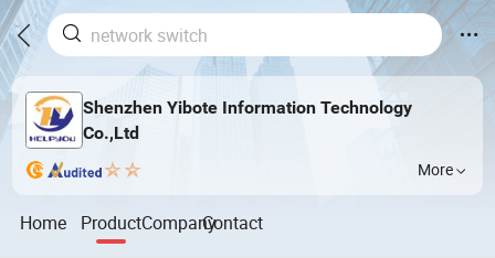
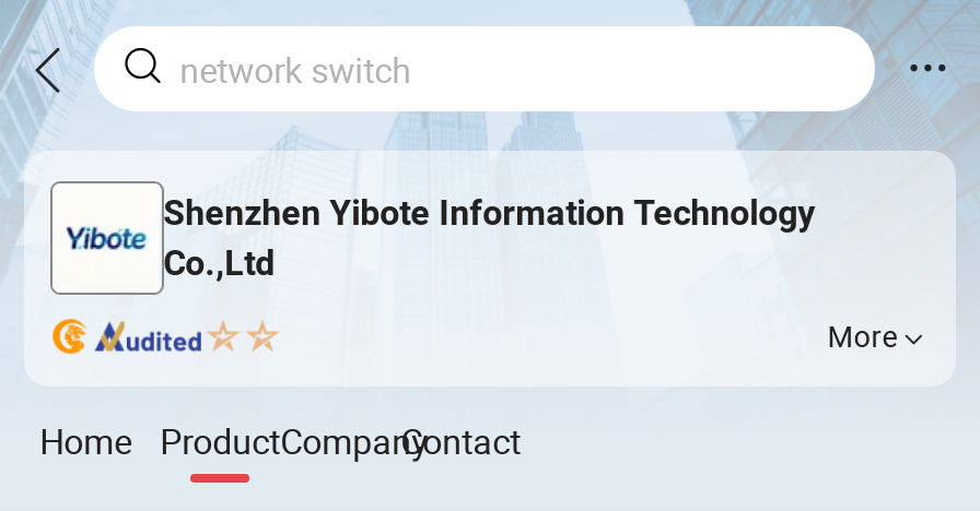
[29,95,76,142] [image] -> [57,188,149,280] [image]

